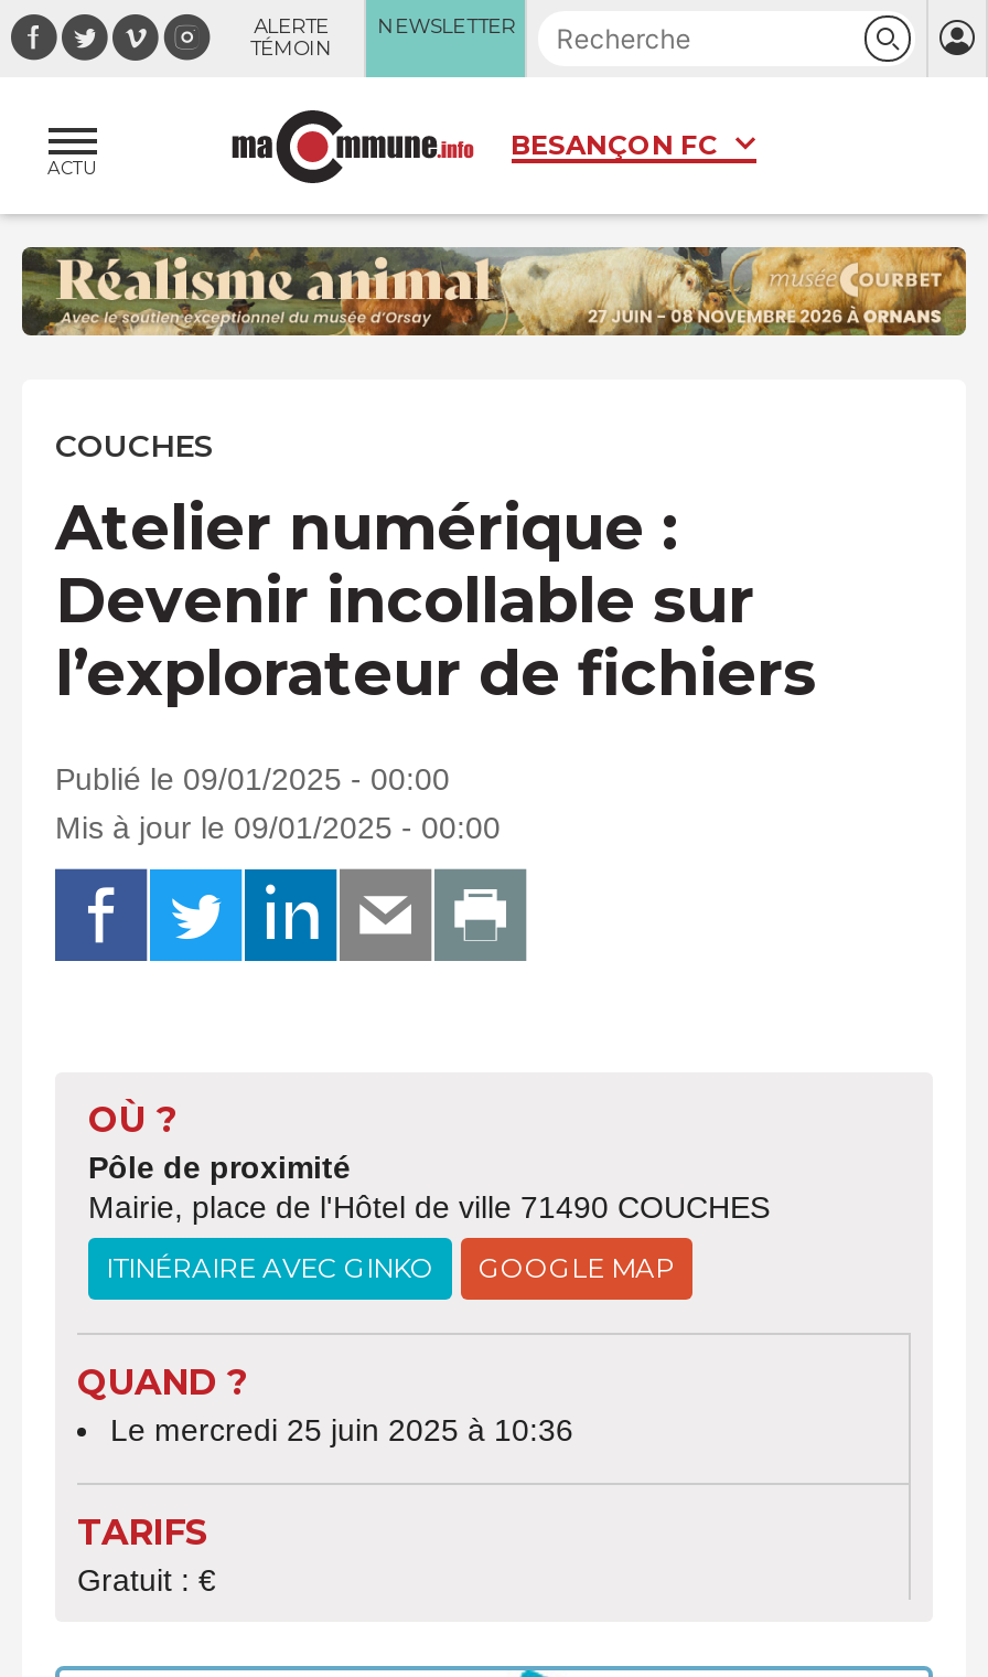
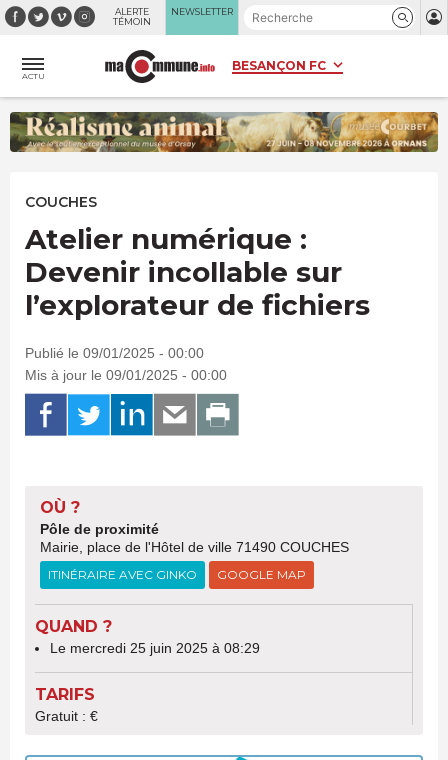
[110,1412,573,1448] Le mercredi 25 juin 2025 à 10:36 -> [50,640,260,656] Le mercredi 25 juin 2025 à 08:29

